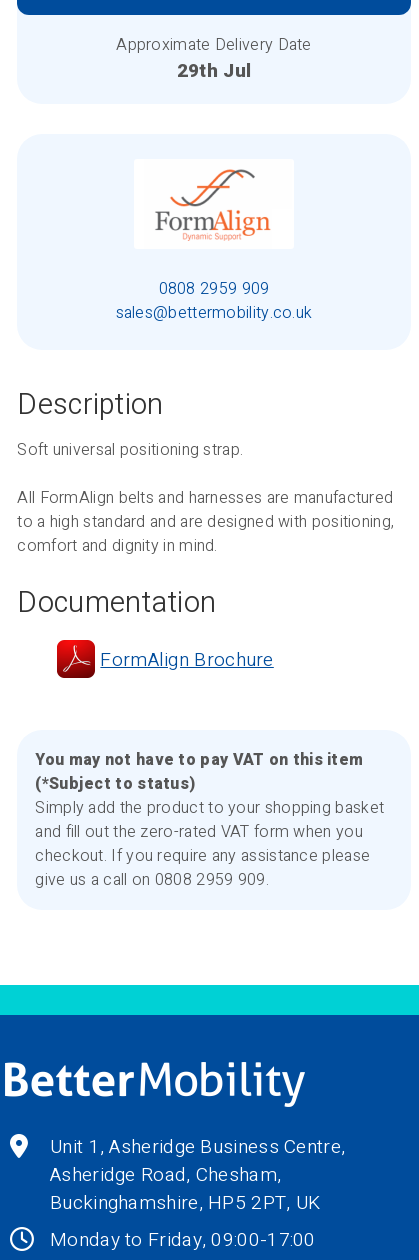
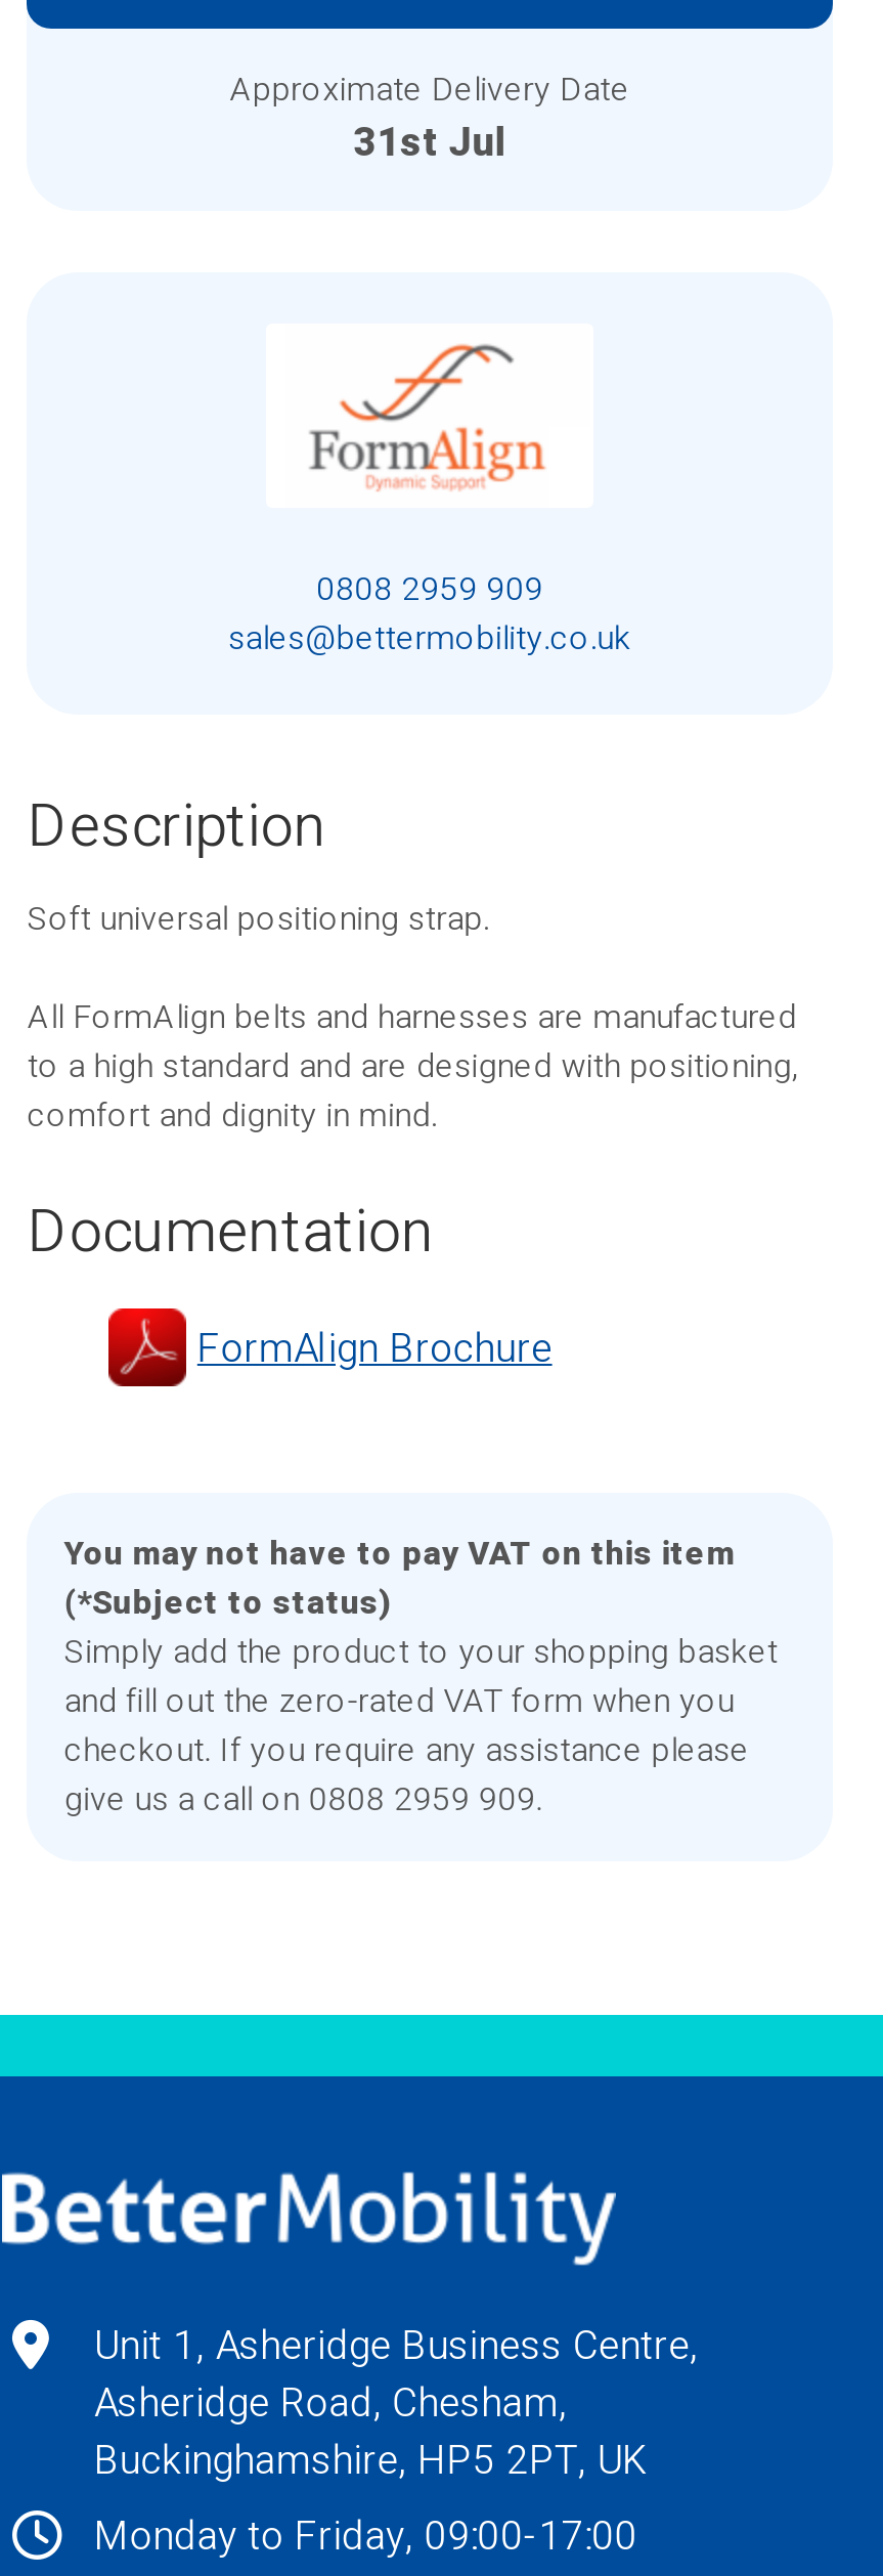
[177,57,251,85] 29th Jul -> [354,114,506,171] 31st Jul

